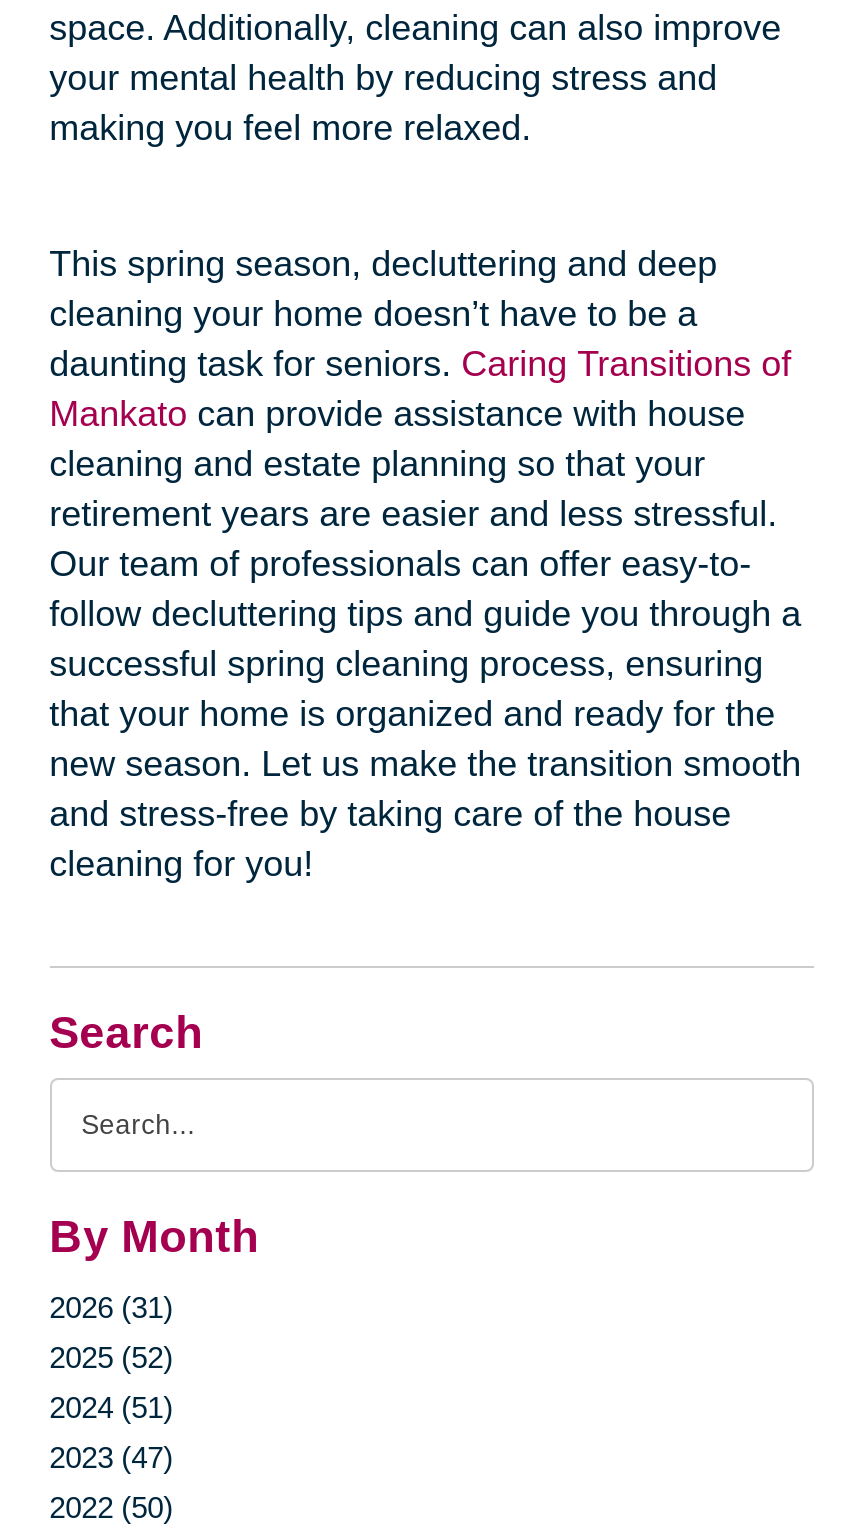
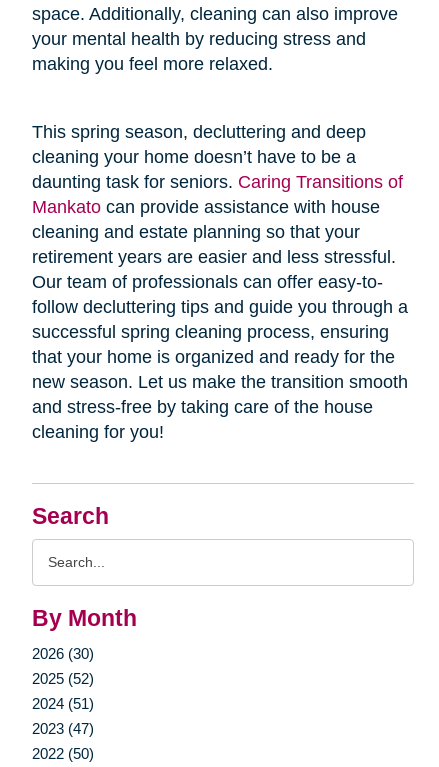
[49,1290,173,1324] 2026 (31) -> [32,645,94,662] 2026 (30)

